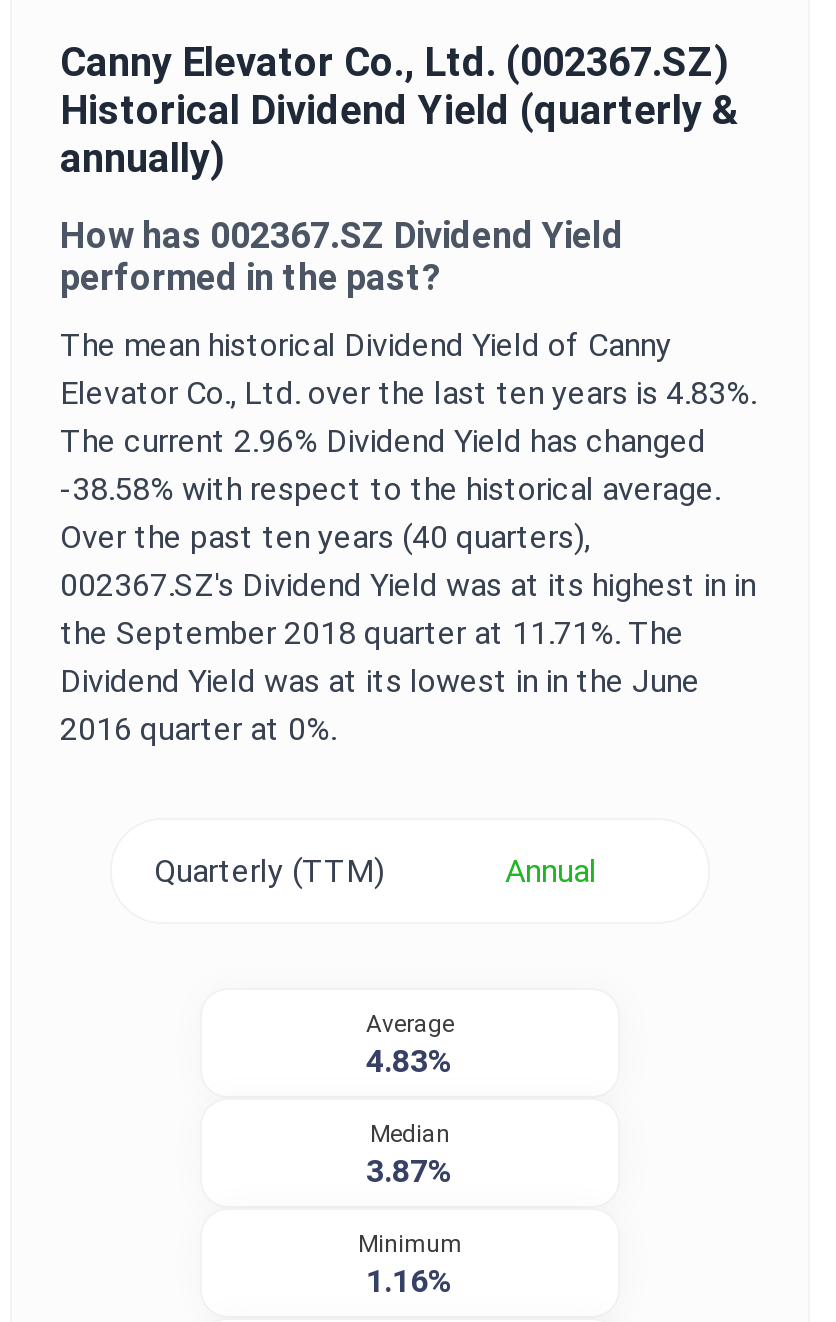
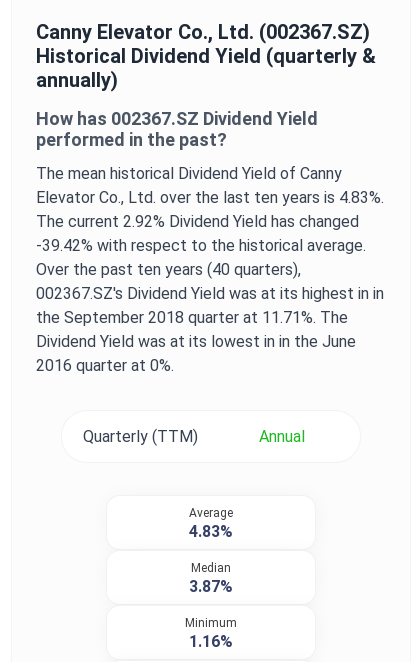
[60,422,706,460] The current 2.96% Dividend Yield has changed -> [36,212,359,231] The current 2.92% Dividend Yield has changed
[60,470,720,508] -38.58% with respect to the historical average. -> [36,236,366,255] -39.42% with respect to the historical average.

